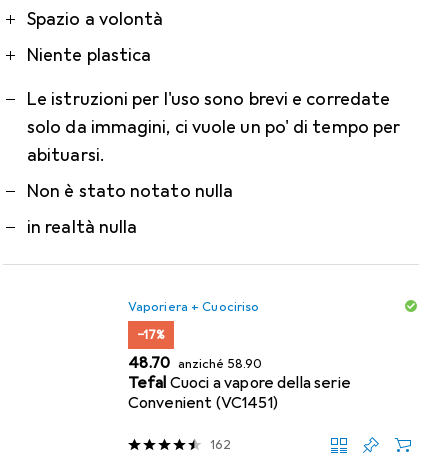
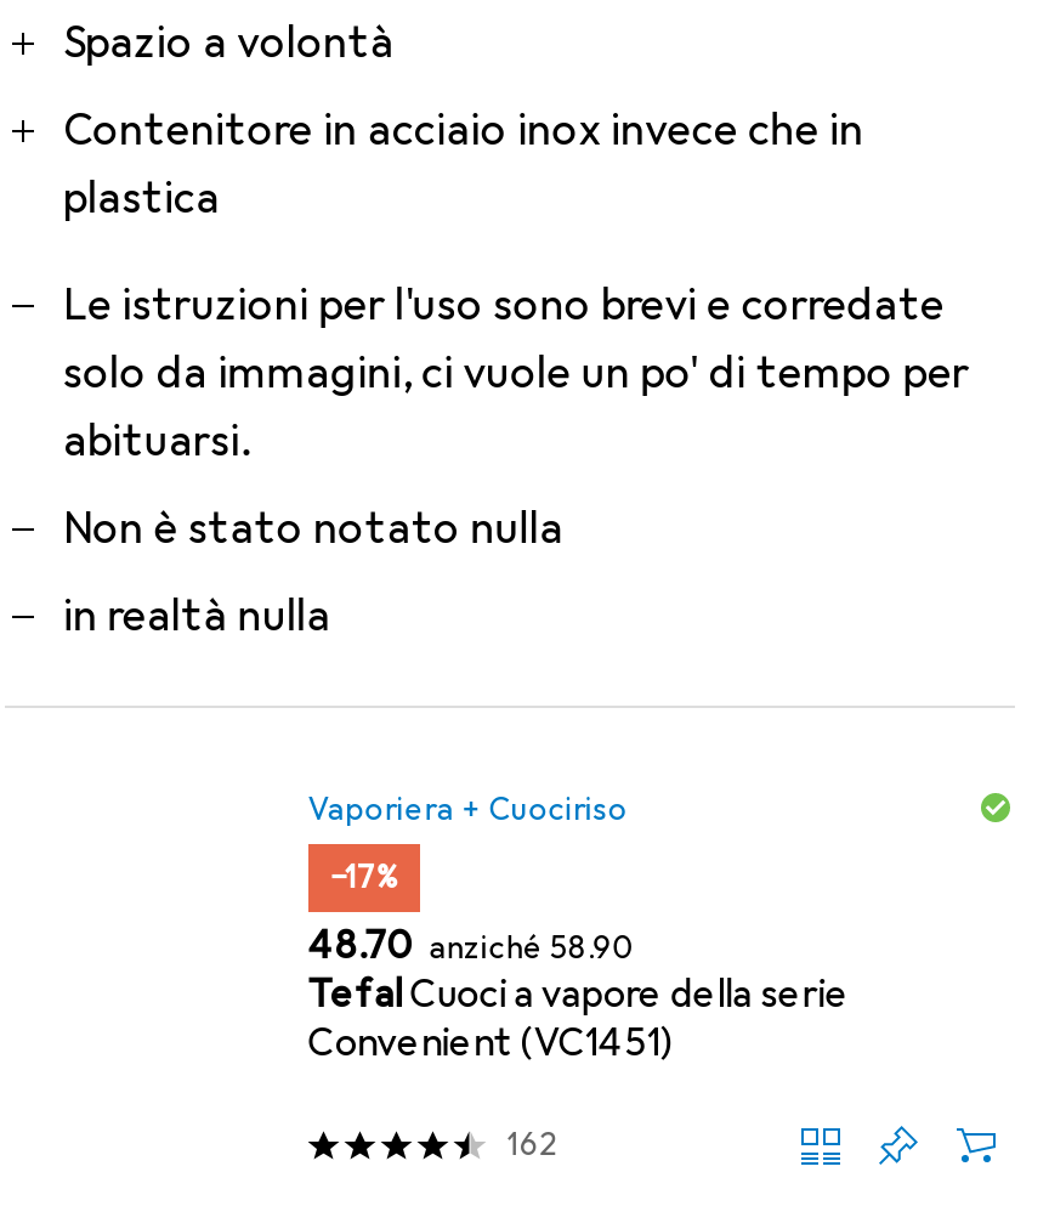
[27,44,151,66] Niente plastica -> [63,103,864,225] Contenitore in acciaio inox invece che in | plastica

